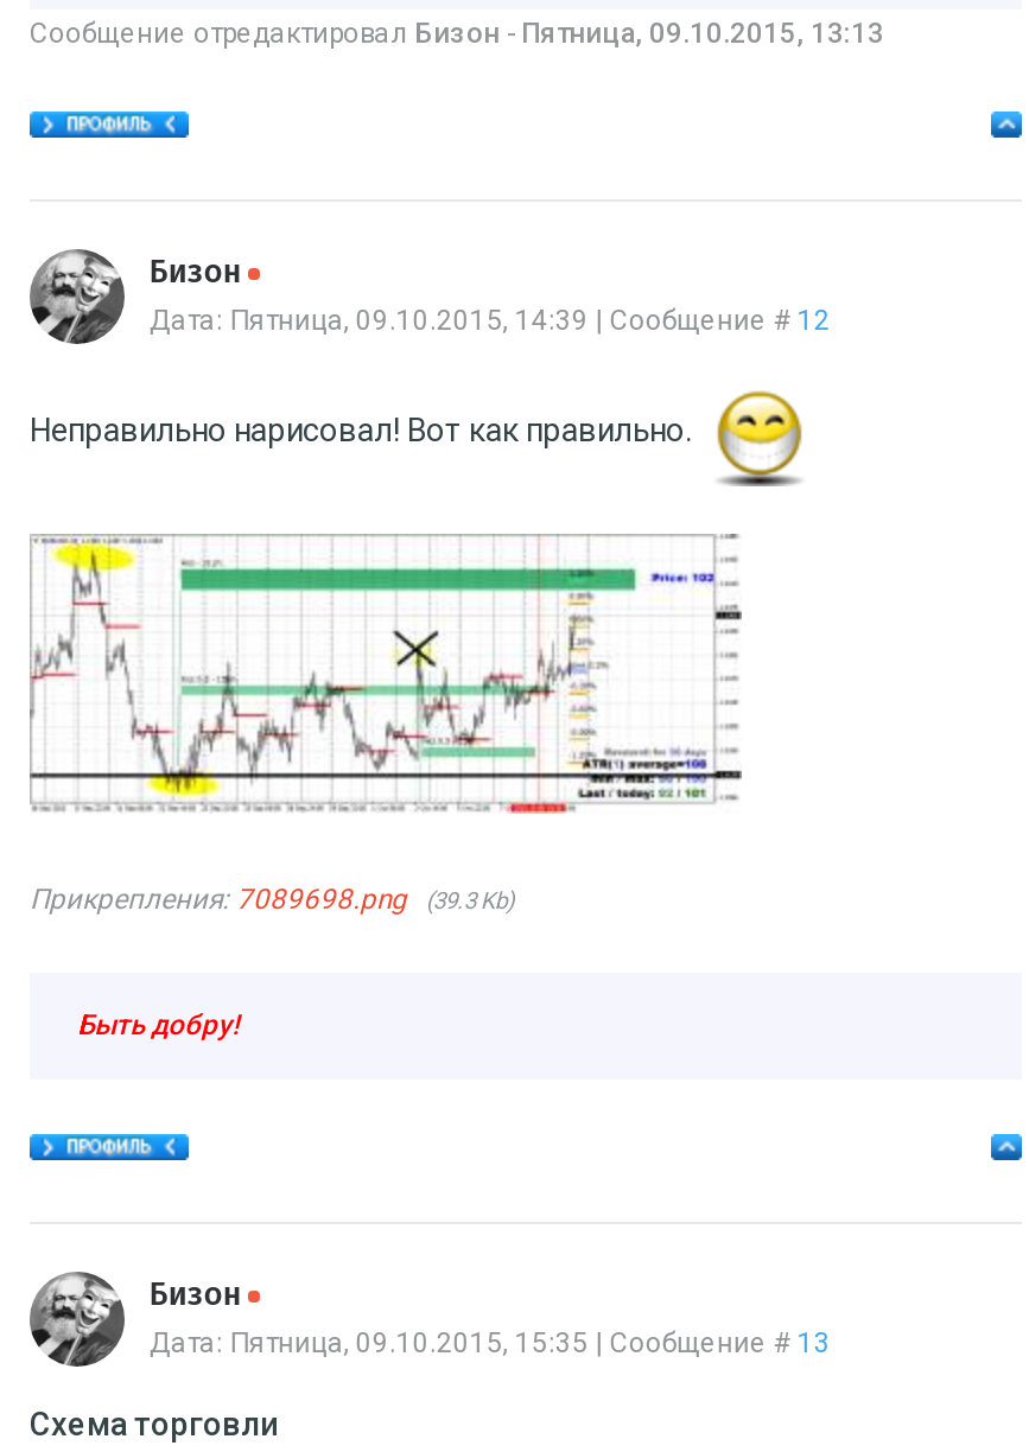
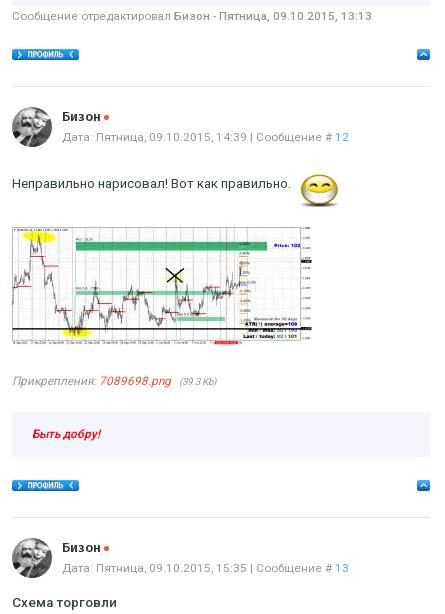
[716,389,803,482] [image] -> [300,167,339,205] [image]

